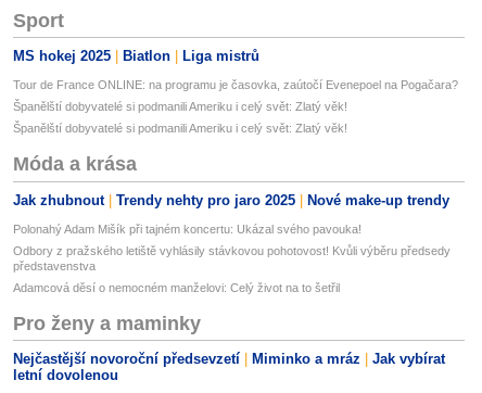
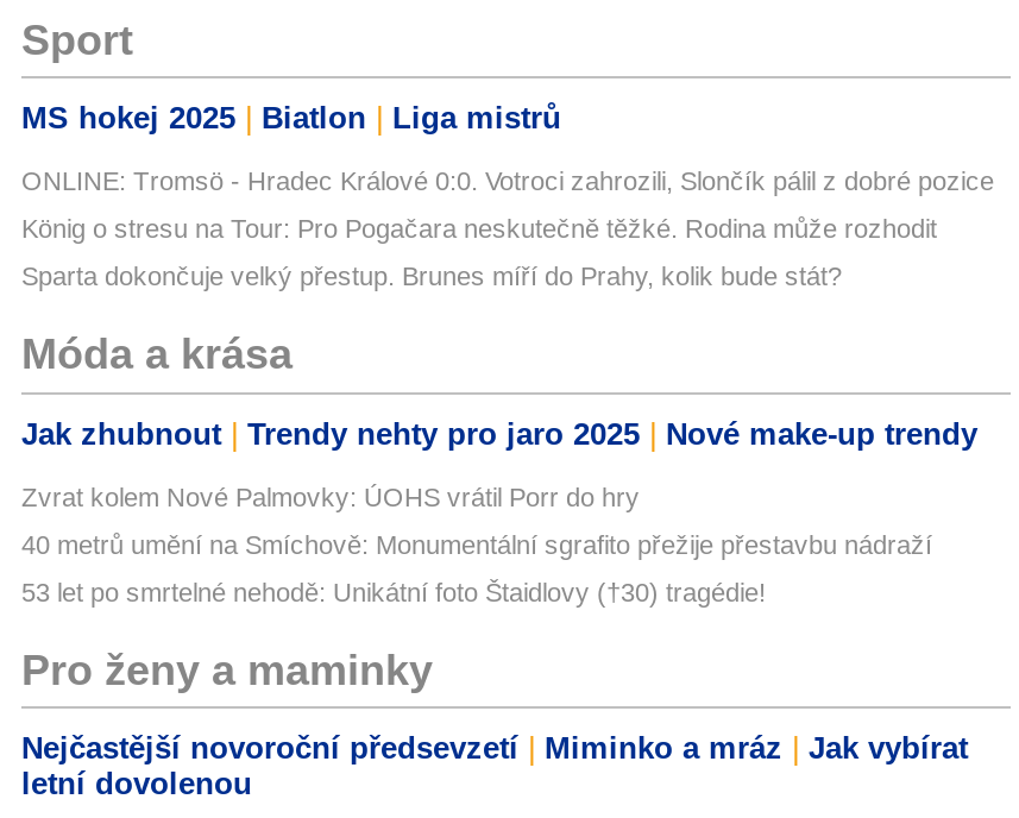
[13,79,458,92] Tour de France ONLINE: na programu je časovka, zaútočí Evenepoel na Pogačara? -> [21,167,994,196] ONLINE: Tromsö - Hradec Králové 0:0. Votroci zahrozili, Slončík pálil z dobré pozice
[13,100,347,113] Španělští dobyvatelé si podmanili Ameriku i celý svět: Zlatý věk! -> [21,215,937,243] König o stresu na Tour: Pro Pogačara neskutečně těžké. Rodina může rozhodit
[13,122,347,135] Španělští dobyvatelé si podmanili Ameriku i celý svět: Zlatý věk! -> [21,263,842,291] Sparta dokončuje velký přestup. Brunes míří do Prahy, kolik bude stát?
[13,222,361,235] Polonahý Adam Mišík při tajném koncertu: Ukázal svého pavouka! -> [21,482,640,511] Zvrat kolem Nové Palmovky: ÚOHS vrátil Porr do hry
[13,244,451,272] Odbory z pražského letiště vyhlásily stávkovou pohotovost! Kvůli výběru předsedy | představenstva -> [21,530,932,559] 40 metrů umění na Smíchově: Monumentální sgrafito přežije přestavbu nádraží
[13,281,340,294] Adamcová děsí o nemocném manželovi: Celý život na to šetřil -> [21,578,766,606] 53 let po smrtelné nehodě: Unikátní foto Štaidlovy (†30) tragédie!

